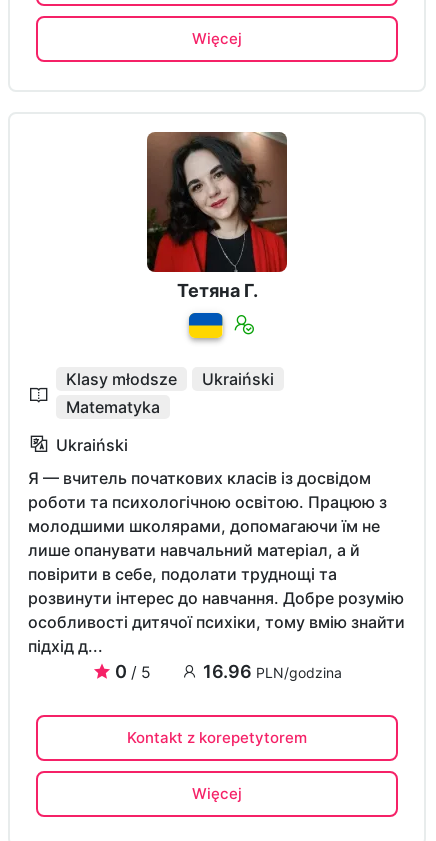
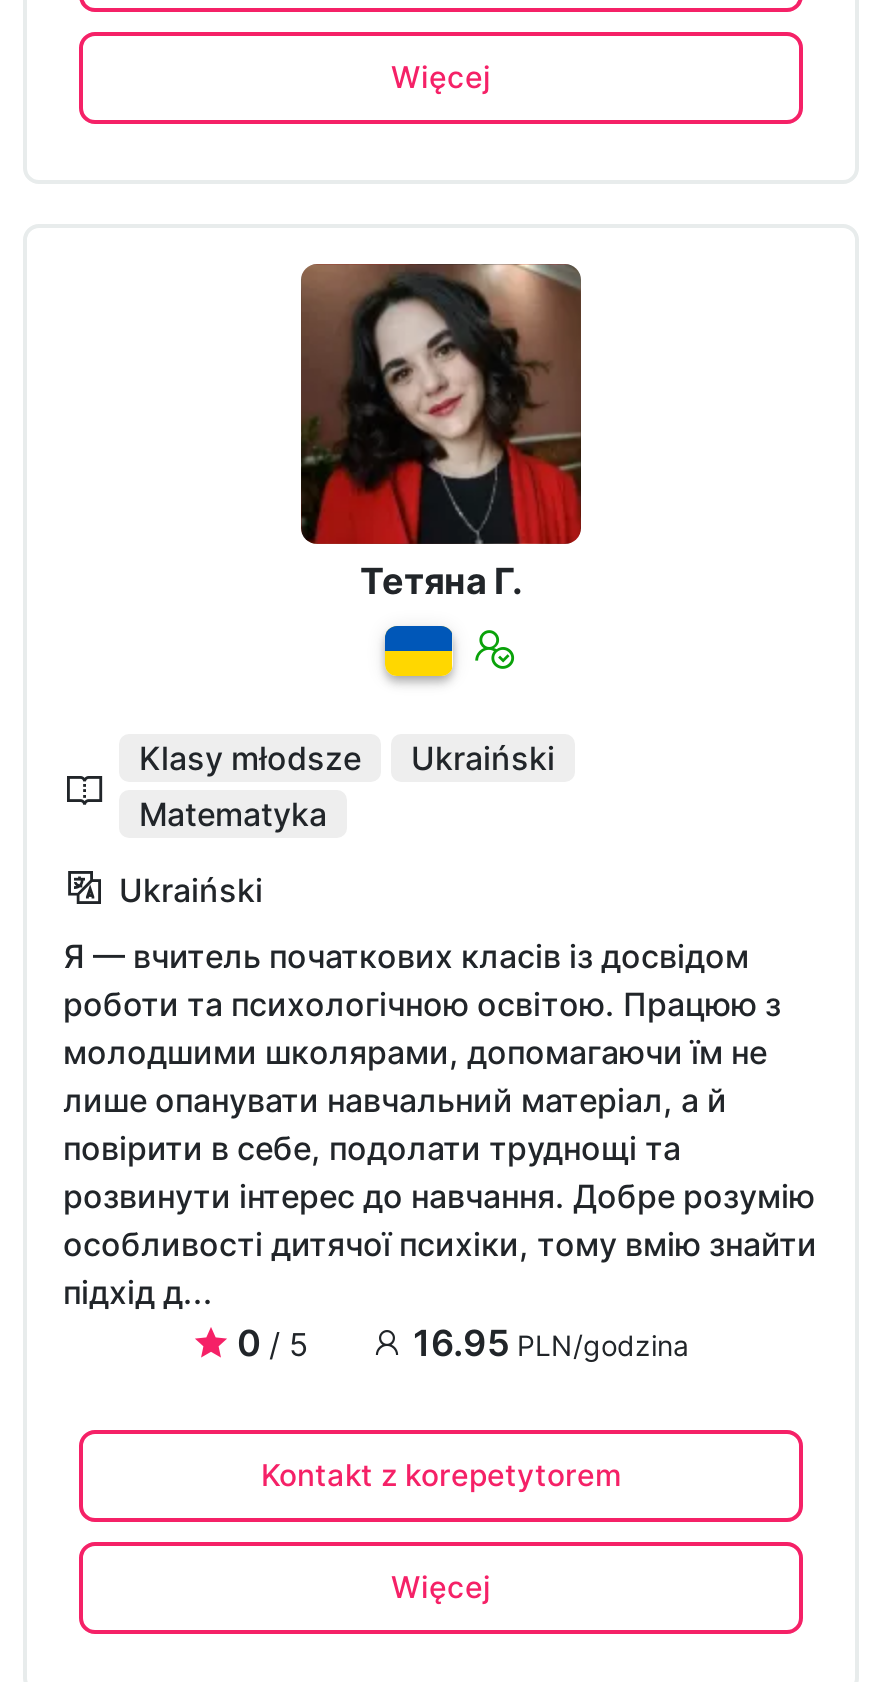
[198,661,341,682] 16.96 PLN/godzina -> [405,1322,689,1364] 16.95 PLN/godzina

